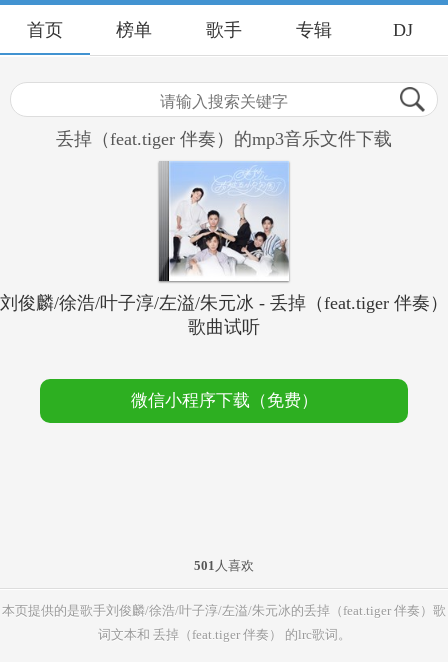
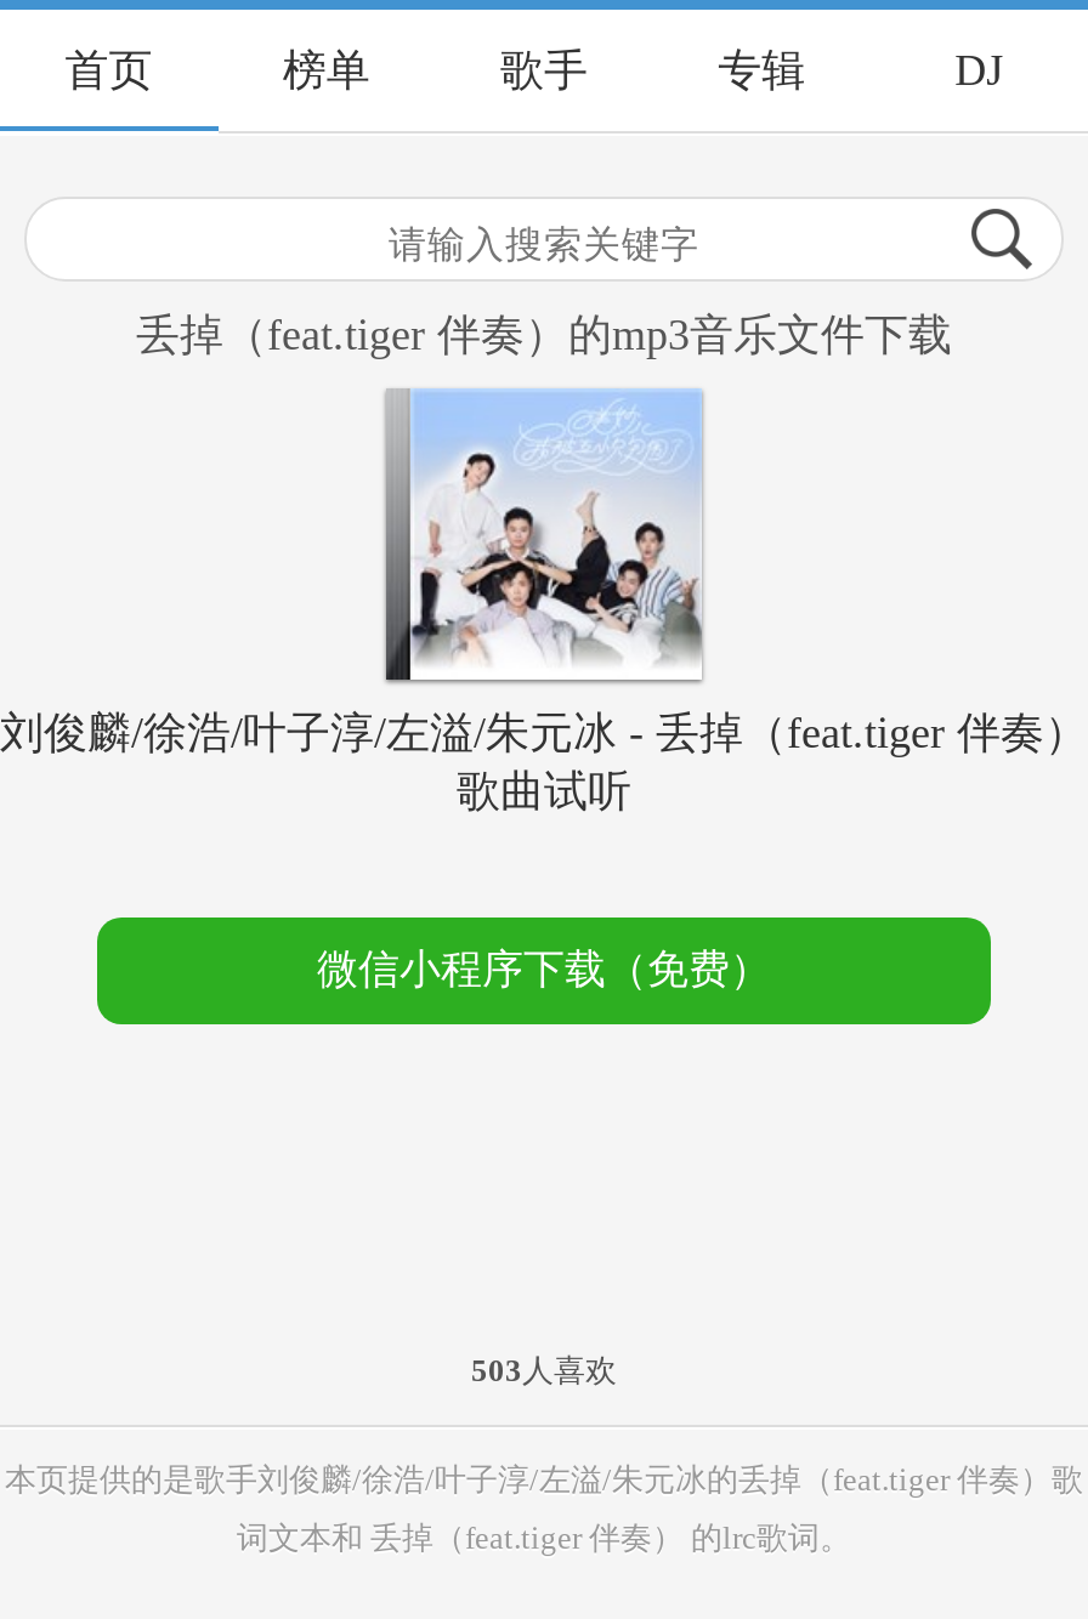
[194,558,254,573] 501人喜欢 -> [471,1352,617,1388] 503人喜欢

